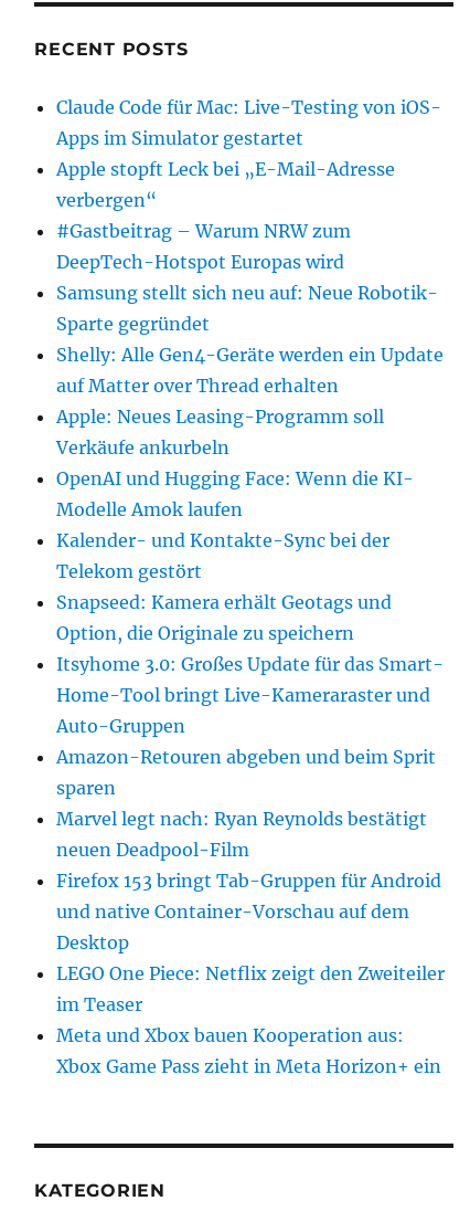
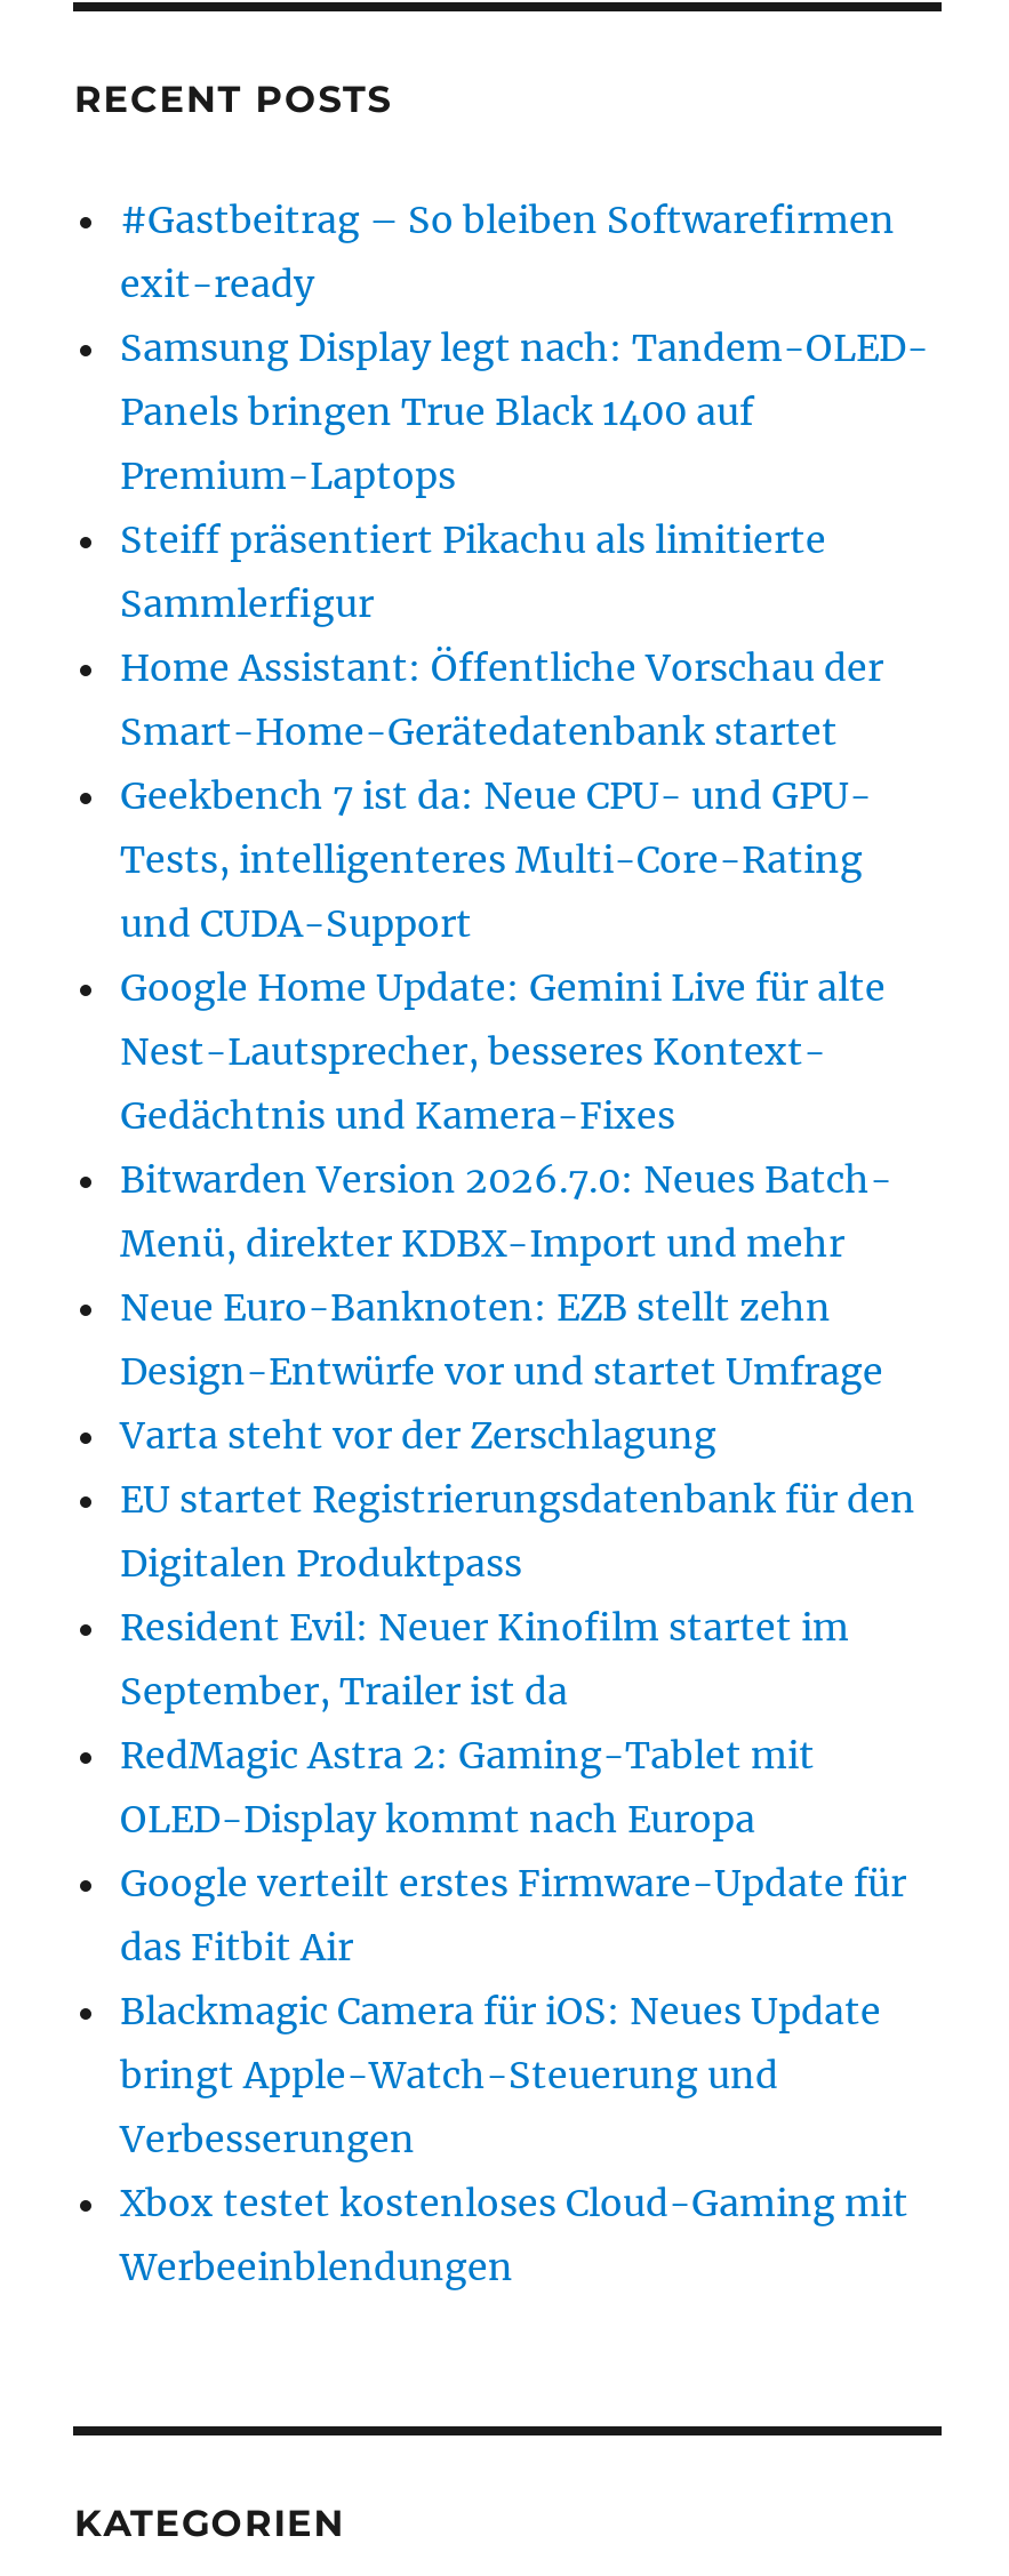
[57,96,445,1077] Claude Code für Mac: Live-Testing von iOS- | Apps im Simulator gestartet | Apple stopft Leck bei „E-Mail-Adresse | verbergen“ | #Gastbeitrag – Warum NRW zum | DeepTech-Hotspot Europas wird | Samsung stellt sich neu auf: Neue Robotik- | Sparte gegründet | Shelly: Alle Gen4-Geräte werden ein Update | auf Matter over Thread erhalten | Apple: Neues Leasing-Programm soll | Verkäufe ankurbeln | OpenAI und Hugging Face: Wenn die KI- | Modelle Amok laufen | Kalender- und Kontakte-Sync bei der | Telekom gestört | Snapseed: Kamera erhält Geotags und | Option, die Originale zu speichern | Itsyhome 3.0: Großes Update für das Smart- | Home-Tool bringt Live-Kameraraster und | Auto-Gruppen | Amazon-Retouren abgeben und beim Sprit | sparen | Marvel legt nach: Ryan Reynolds bestätigt | neuen Deadpool-Film | Firefox 153 bringt Tab-Gruppen für Android | und native Container-Vorschau auf dem | Desktop | LEGO One Piece: Netflix zeigt den Zweiteiler | im Teaser | Meta und Xbox bauen Kooperation aus: | Xbox Game Pass zieht in Meta Horizon+ ein -> [120,196,929,2289] #Gastbeitrag – So bleiben Softwarefirmen | exit-ready | Samsung Display legt nach: Tandem-OLED- | Panels bringen True Black 1400 auf | Premium-Laptops | Steiff präsentiert Pikachu als limitierte | Sammlerfigur | Home Assistant: Öffentliche Vorschau der | Smart-Home-Gerätedatenbank startet | Geekbench 7 ist da: Neue CPU- und GPU- | Tests, intelligenteres Multi-Core-Rating | und CUDA-Support | Google Home Update: Gemini Live für alte | Nest-Lautsprecher, besseres Kontext- | Gedächtnis und Kamera-Fixes | Bitwarden Version 2026.7.0: Neues Batch- | Menü, direkter KDBX-Import und mehr | Neue Euro-Banknoten: EZB stellt zehn | Design-Entwürfe vor und startet Umfrage | Varta steht vor der Zerschlagung | EU startet Registrierungsdatenbank für den | Digitalen Produktpass | Resident Evil: Neuer Kinofilm startet im | September, Trailer ist da | RedMagic Astra 2: Gaming-Tablet mit | OLED-Display kommt nach Europa | Google verteilt erstes Firmware-Update für | das Fitbit Air | Blackmagic Camera für iOS: Neues Update | bringt Apple-Watch-Steuerung und | Verbesserungen | Xbox testet kostenloses Cloud-Gaming mit | Werbeeinblendungen

